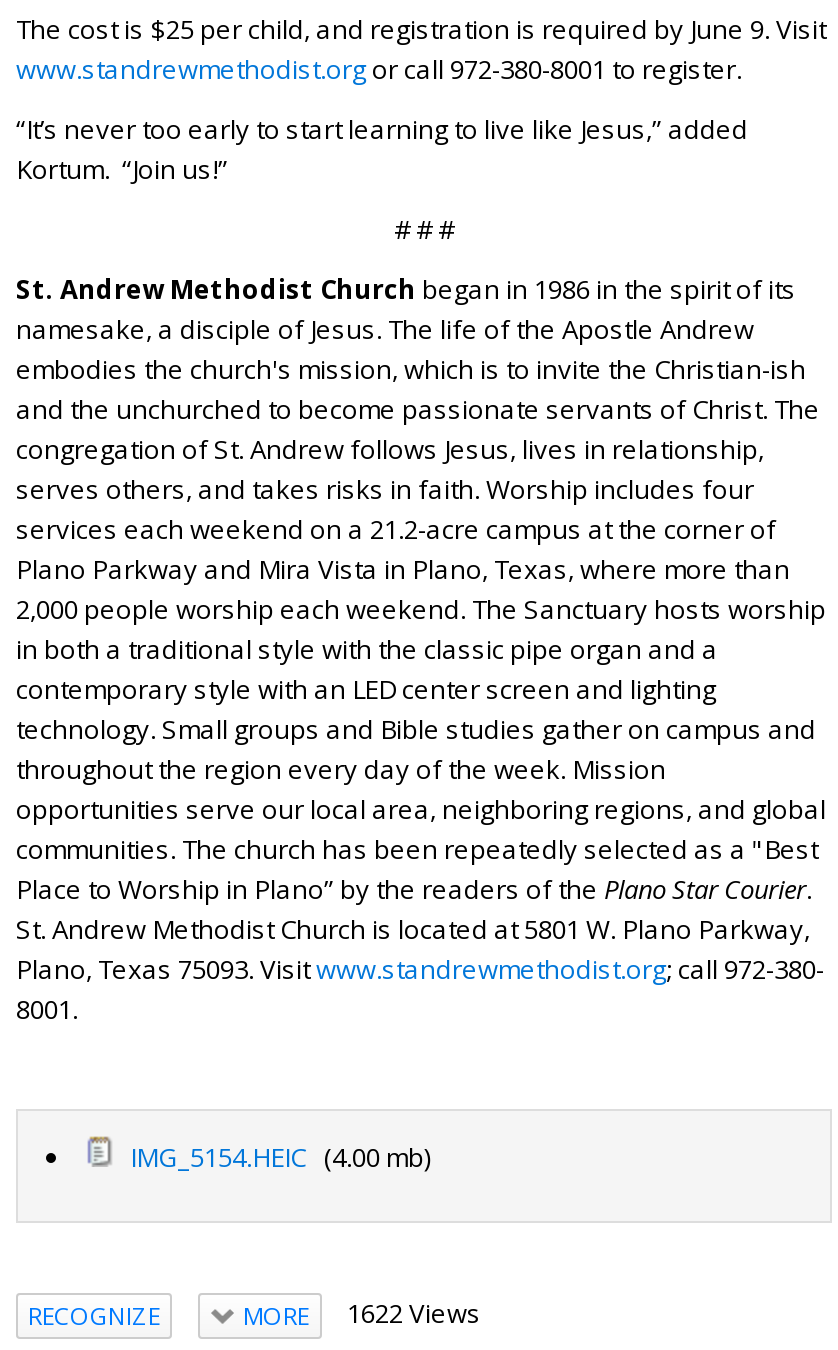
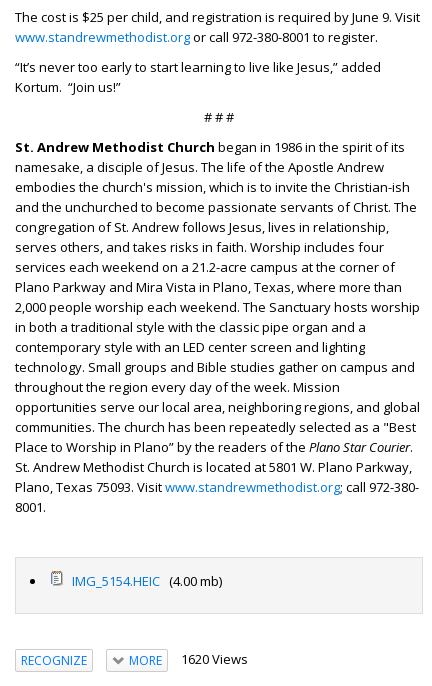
[243,1295,481,1333] MORE 1622 Views -> [128,650,247,669] MORE 1620 Views

